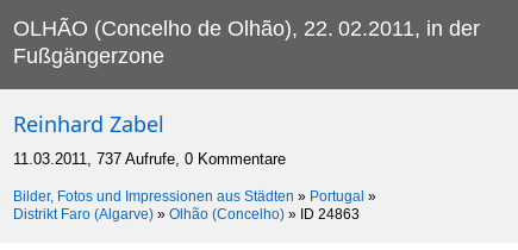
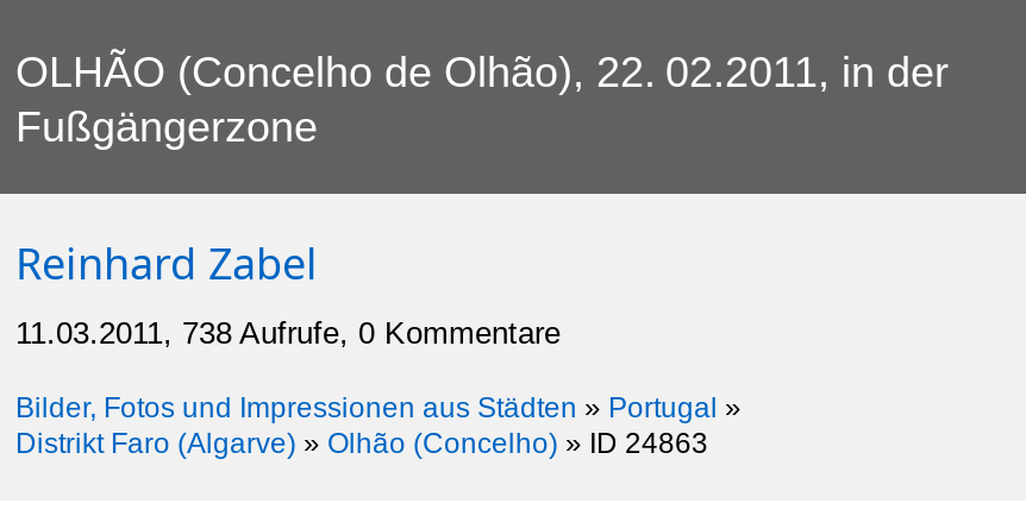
[13,150,286,168] 11.03.2011, 737 Aufrufe, 0 Kommentare -> [15,317,561,352] 11.03.2011, 738 Aufrufe, 0 Kommentare

